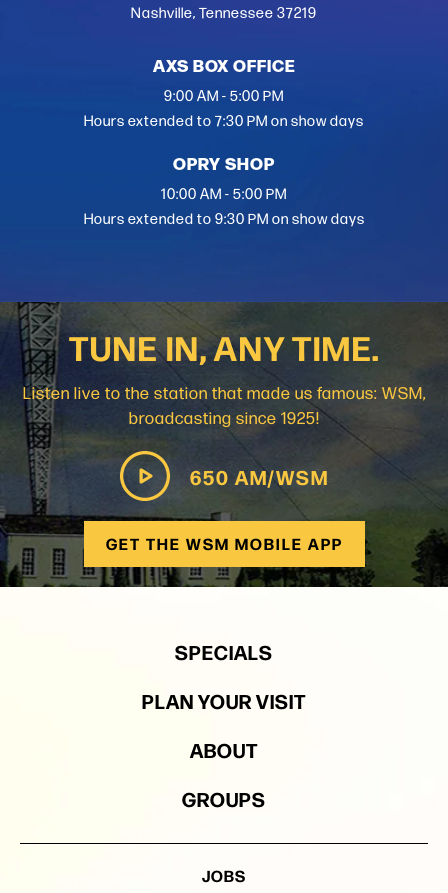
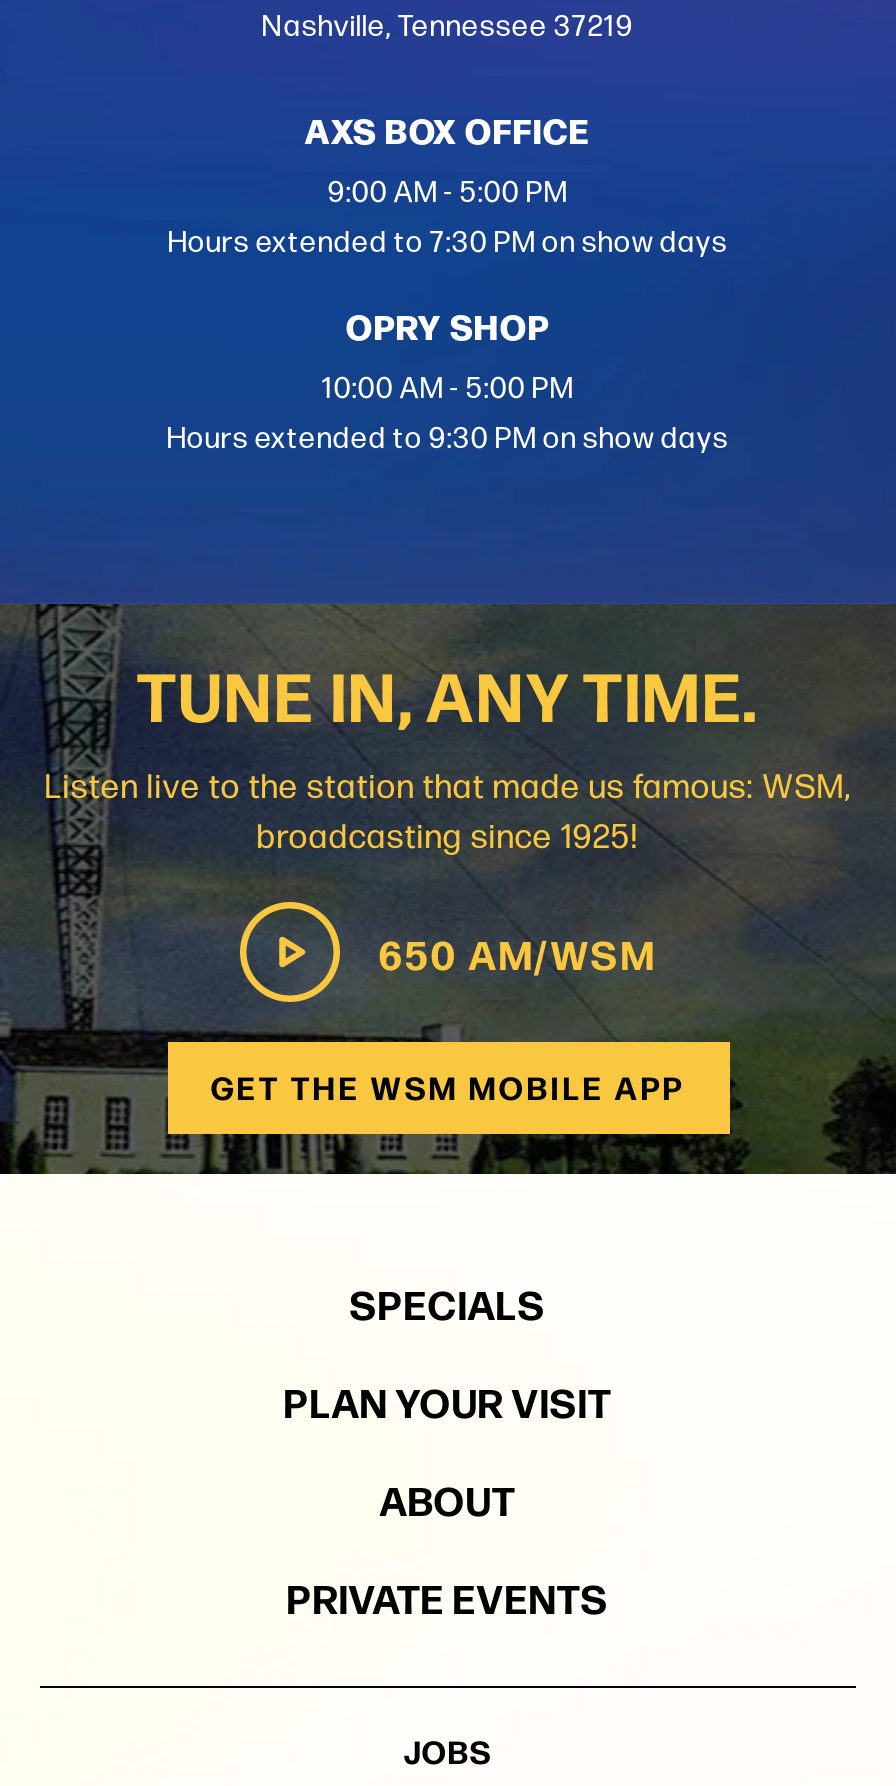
[182,784,266,813] GROUPS -> [287,1568,609,1626] PRIVATE EVENTS

